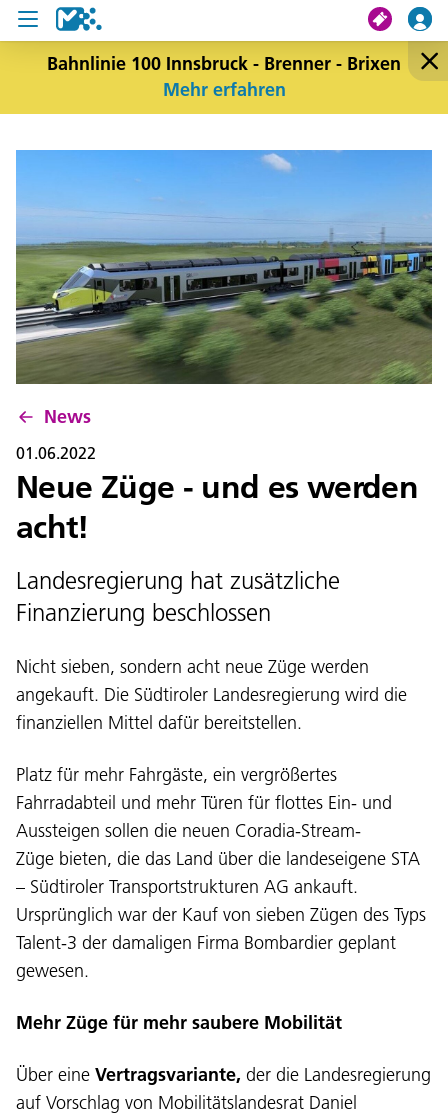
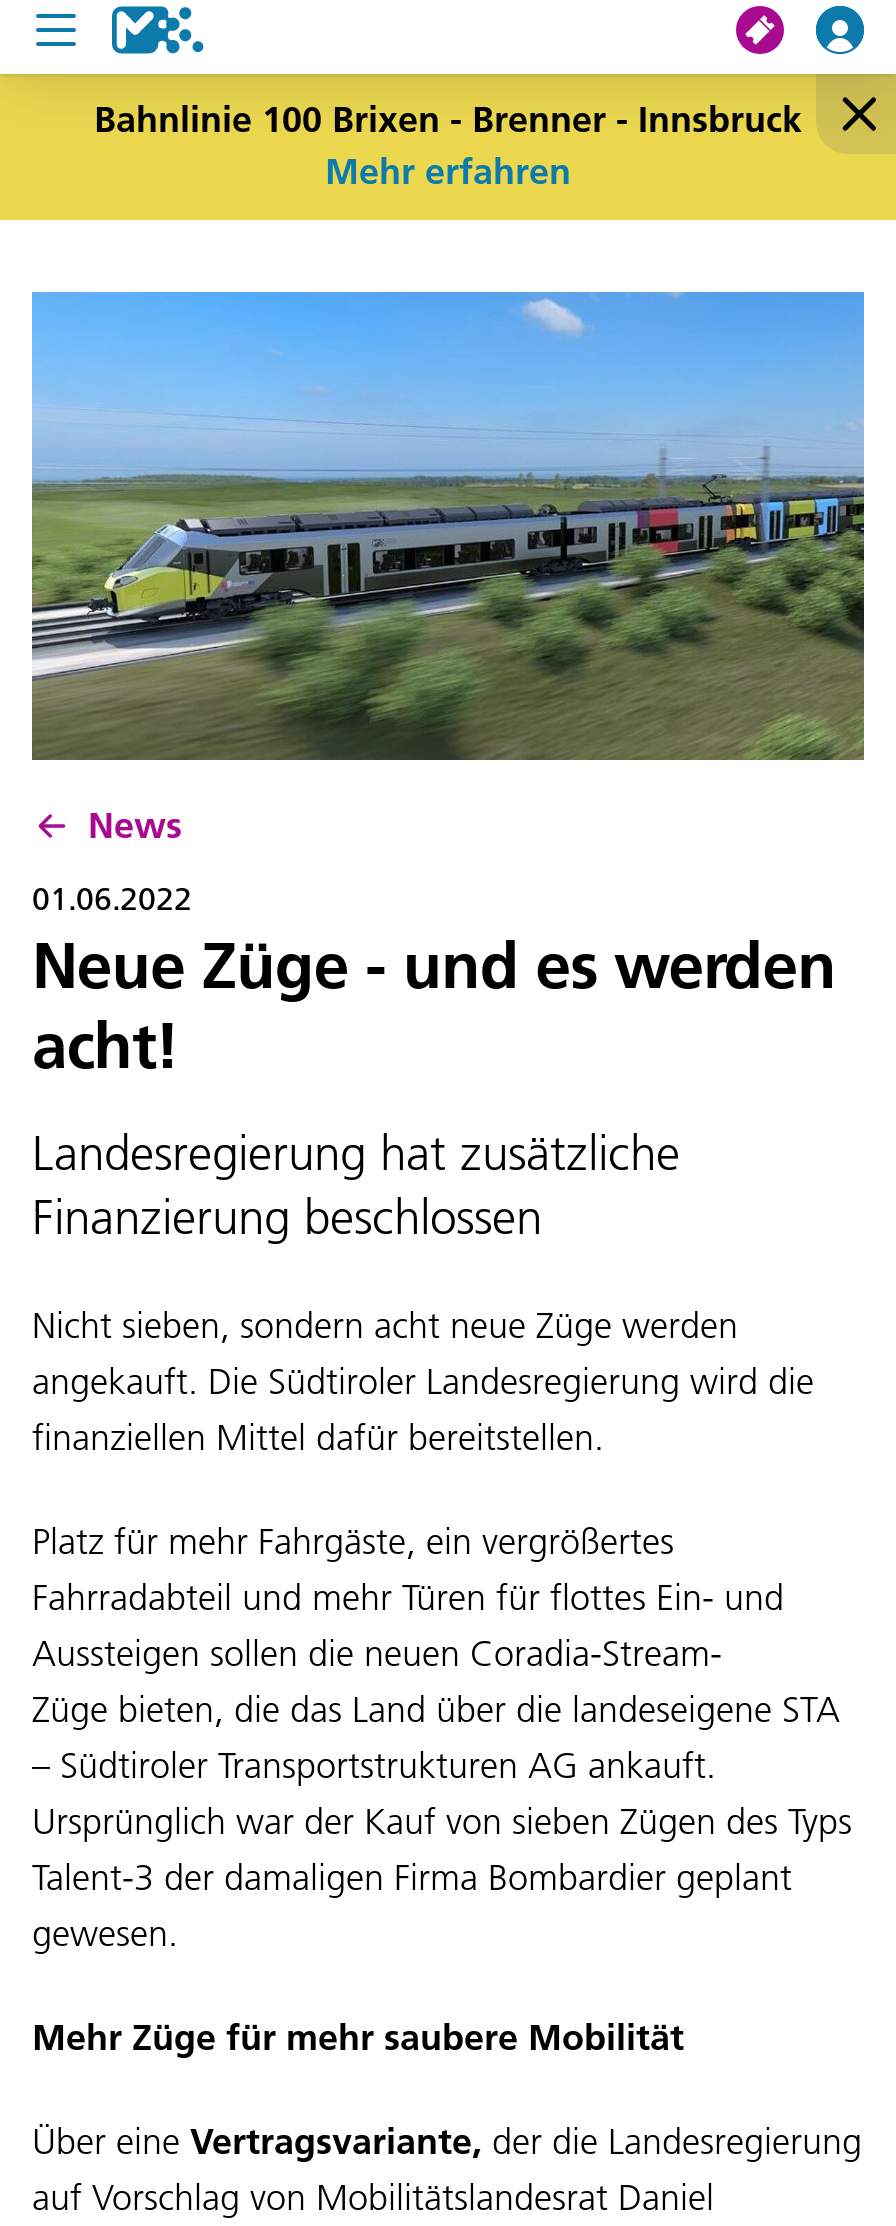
[47,51,401,74] Bahnlinie 100 Innsbruck - Brenner - Brixen -> [94,95,802,141] Bahnlinie 100 Brixen - Brenner - Innsbruck

